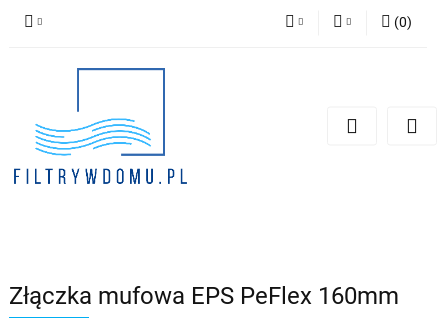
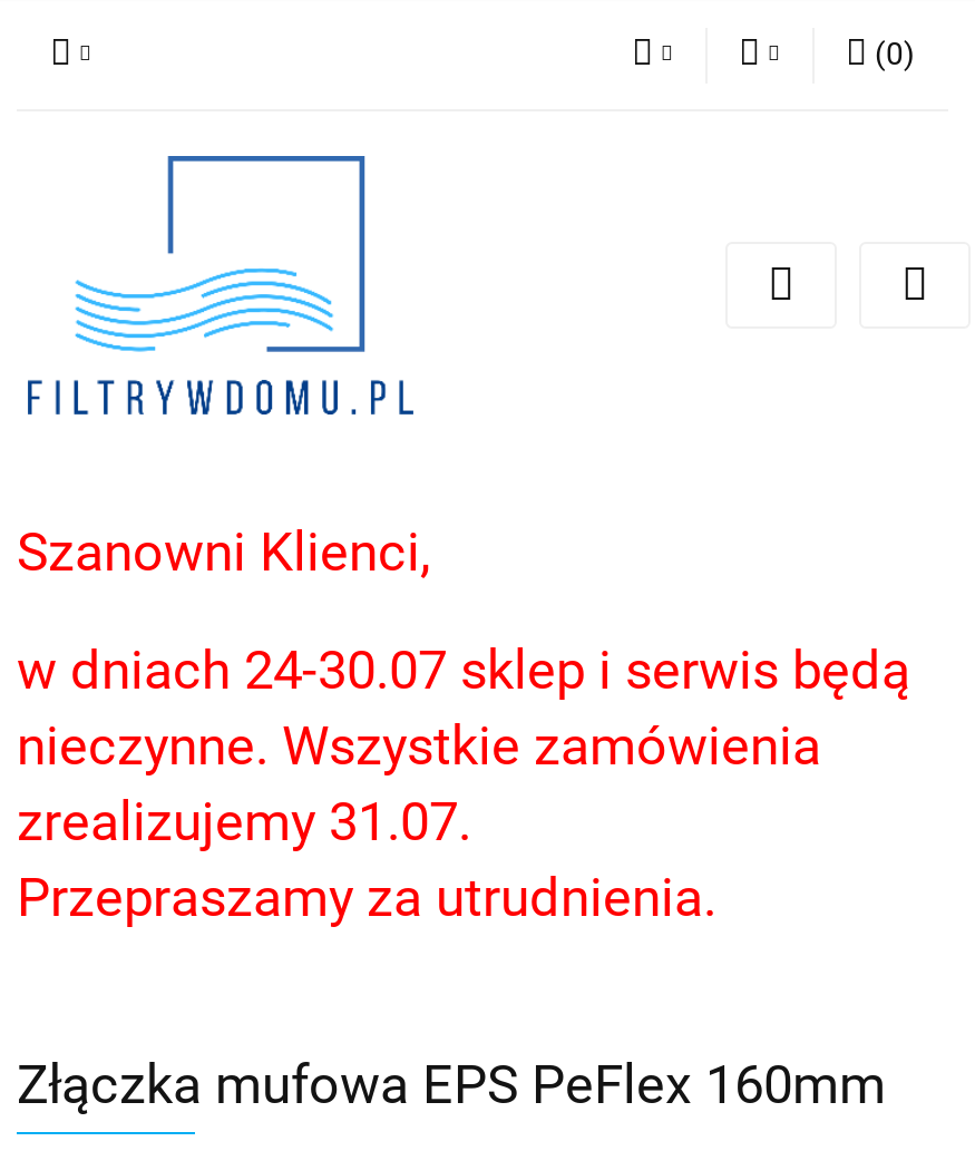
none -> [17,522,910,930] Szanowni Klienci, | w dniach 24-30.07 sklep i serwis będą | nieczynne. Wszystkie zamówienia | zrealizujemy 31.07. | Przepraszamy za utrudnienia.

